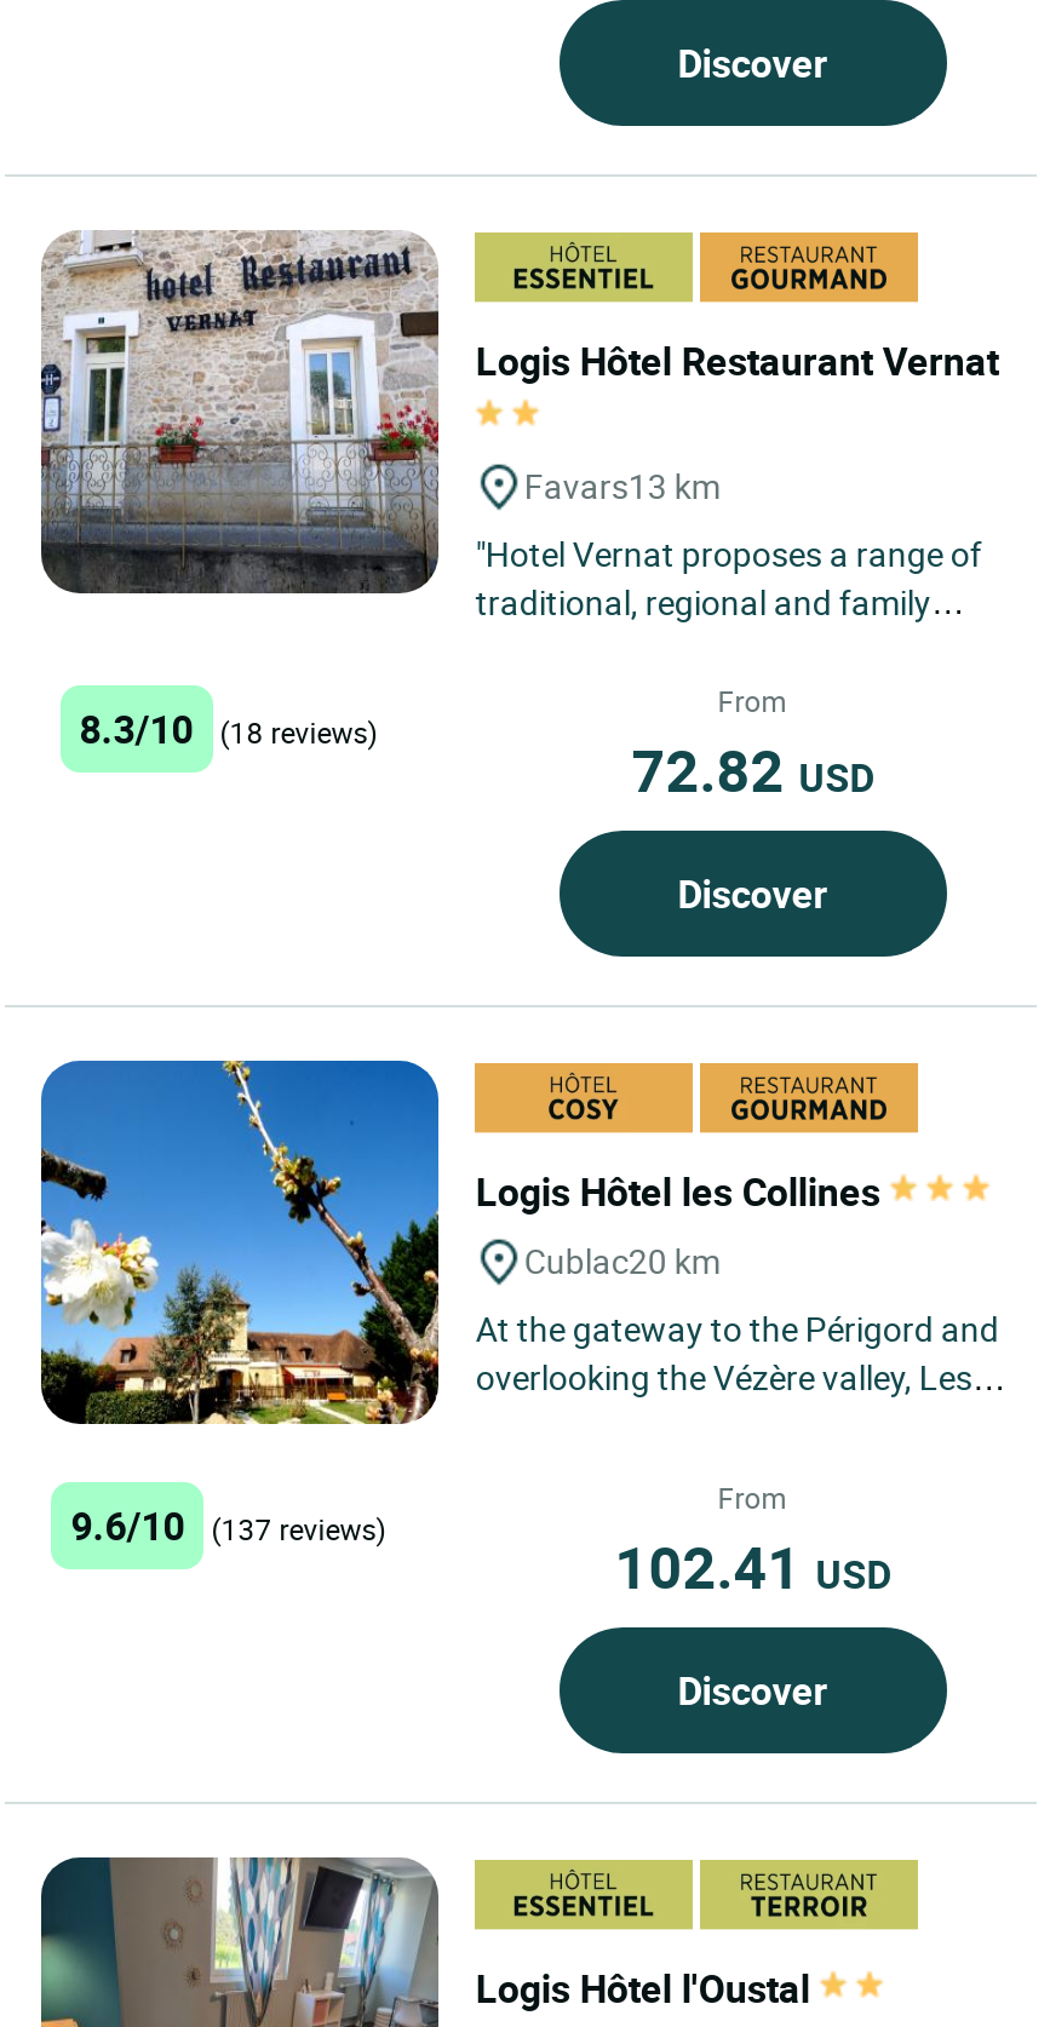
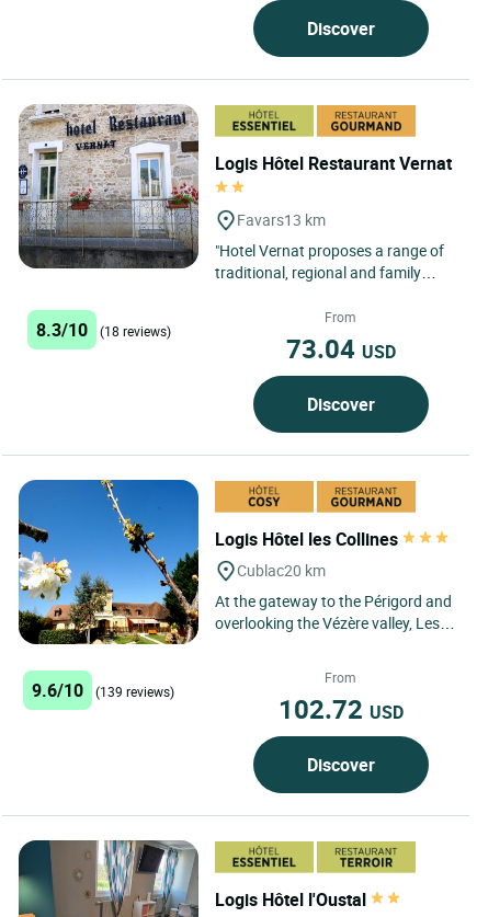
[631,730,874,808] 72.82 USD -> [286,330,396,365] 73.04 USD
[71,1498,386,1551] 9.6/10 (137 reviews) -> [32,678,175,702] 9.6/10 (139 reviews)
[614,1527,891,1604] 102.41 USD -> [278,691,403,726] 102.72 USD

